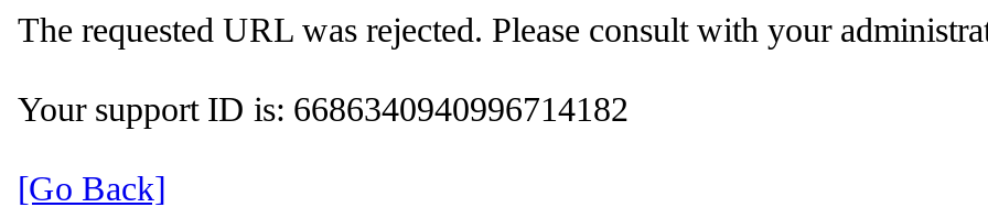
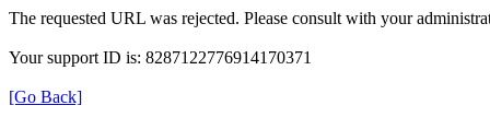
[18,90,629,128] Your support ID is: 6686340940996714182 -> [9,48,312,67] Your support ID is: 8287122776914170371

